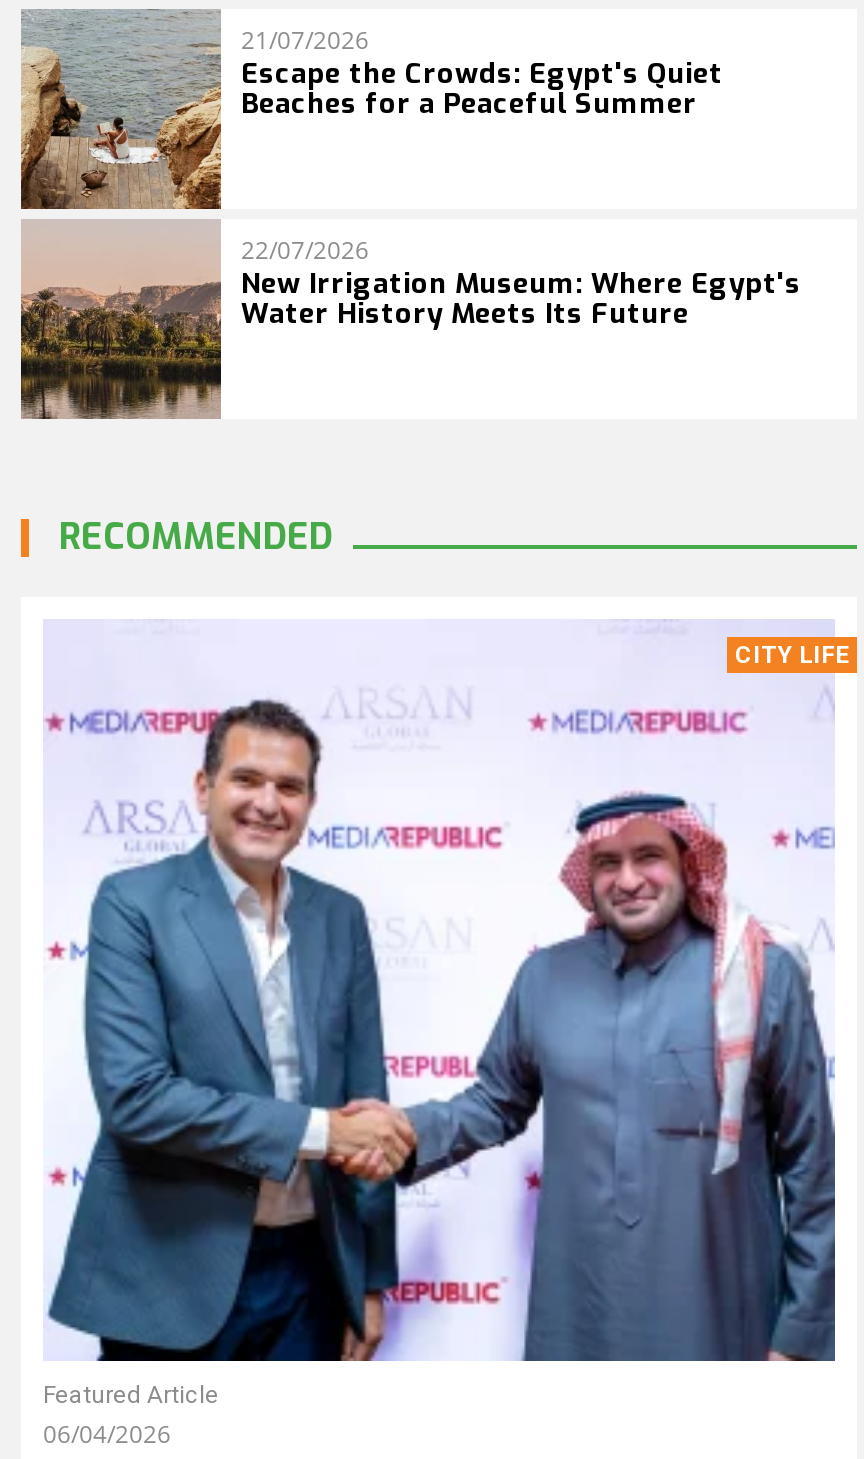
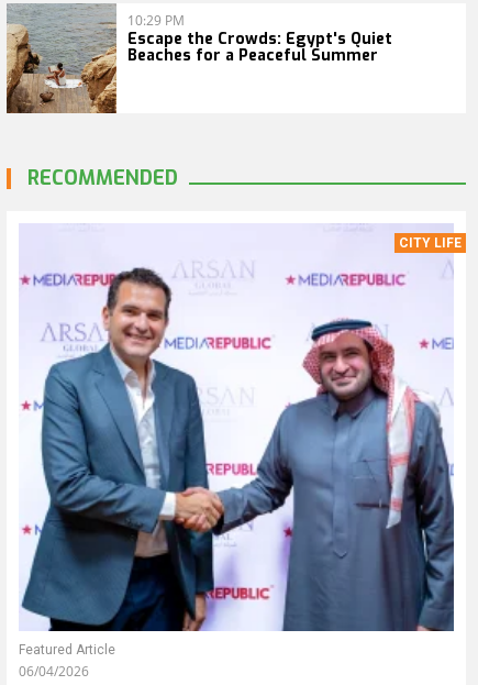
[241,23,369,57] 21/07/2026 -> [127,11,185,30] 10:29 PM
[19,223,801,419] [image] | 22/07/2026 | New Irrigation Museum: Where Egypt's | Water History Meets Its Future -> none

